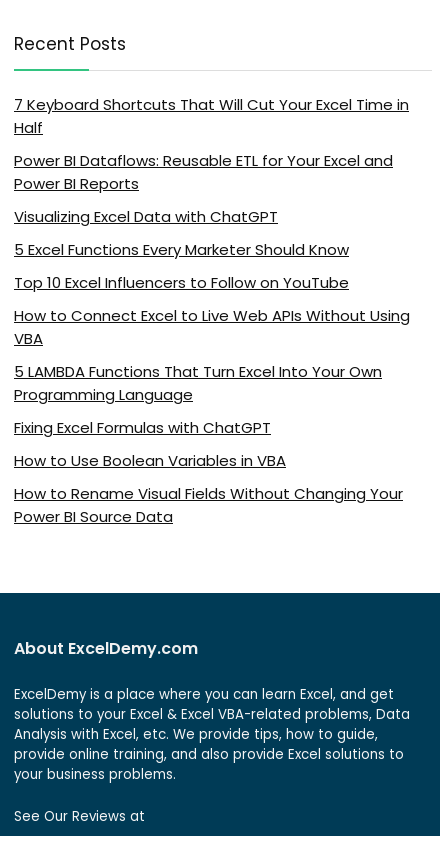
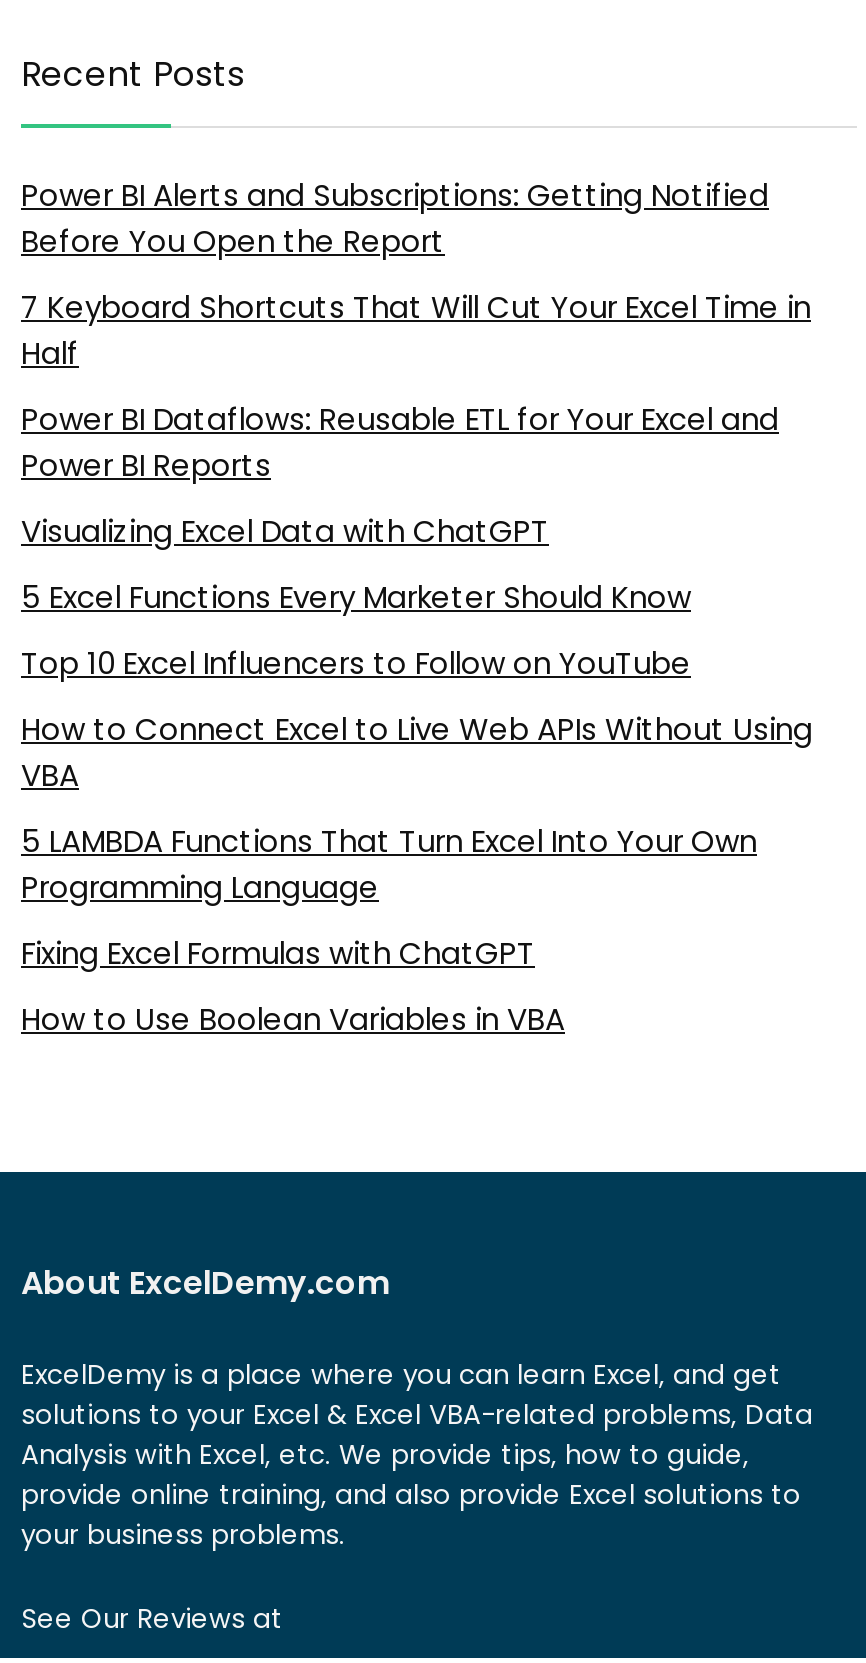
none -> [21,174,769,262] Power BI Alerts and Subscriptions: Getting Notified | Before You Open the Report
moved [14,94,410,471] -> [21,286,813,1040]: 7 Keyboard Shortcuts That Will Cut Your Excel Time in | Half | Power BI Dataflows: Reusable ETL for Your Excel and | ... | Fixing Excel Formulas with ChatGPT | How to Use Boolean Variables in VBA
[14,483,403,527] How to Rename Visual Fields Without Changing Your | Power BI Source Data -> none

